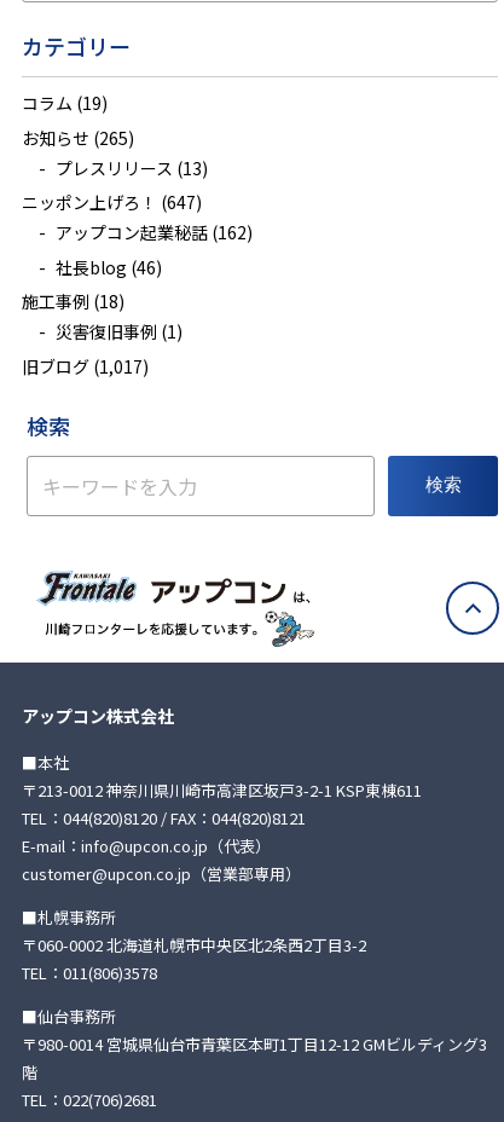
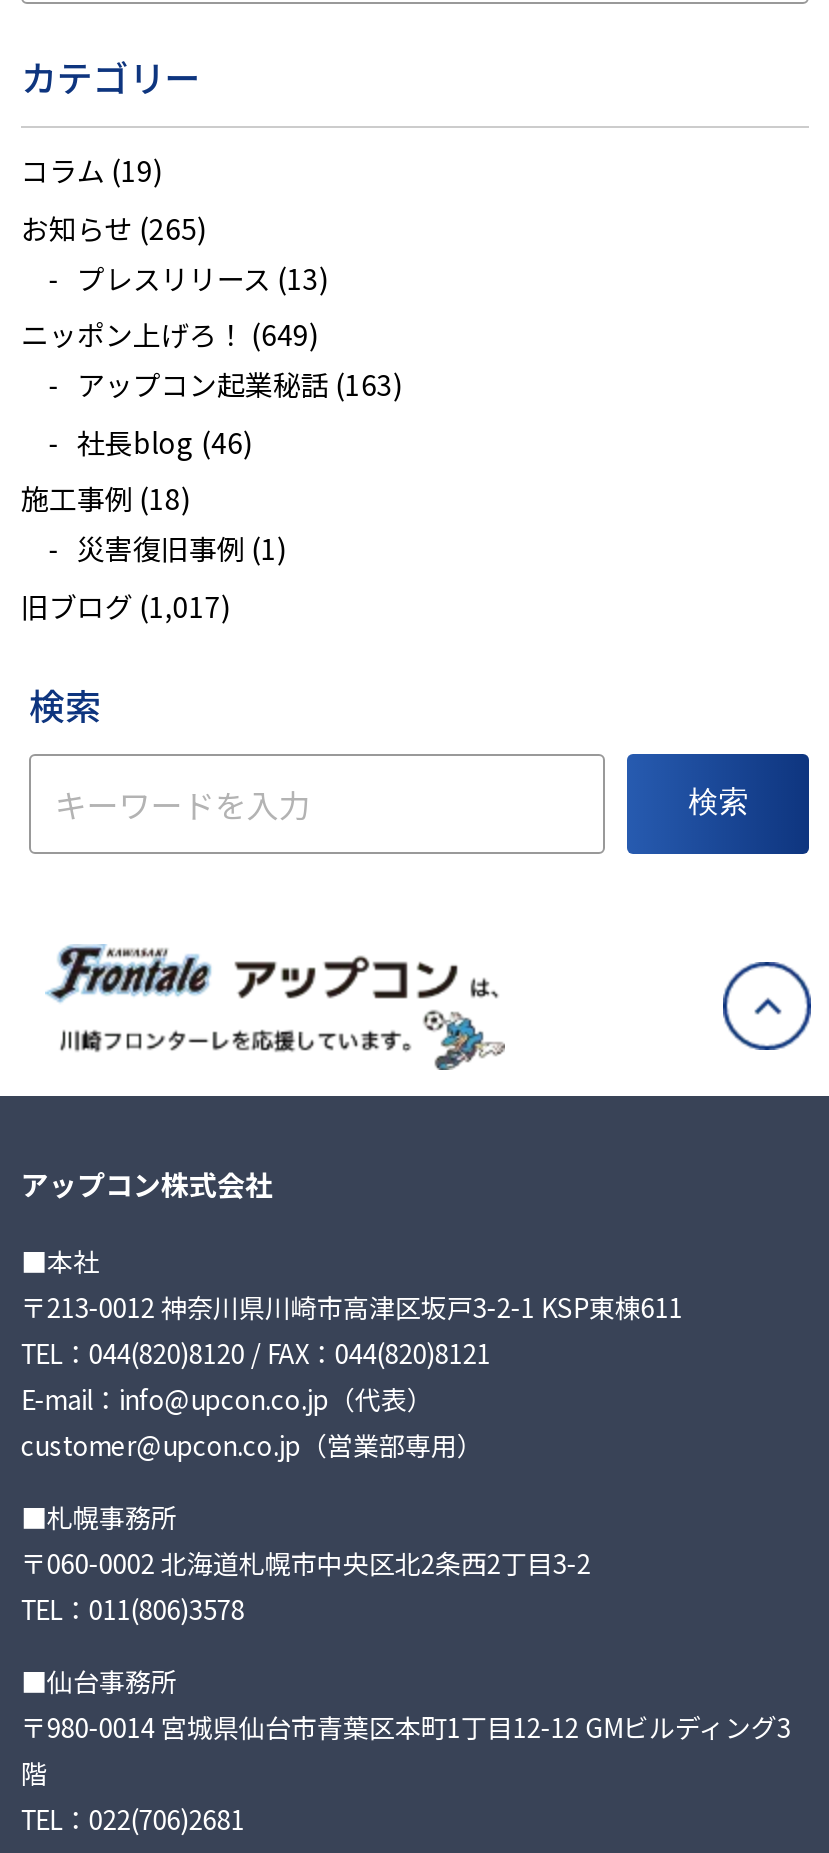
[22,190,202,214] ニッポン上げろ！(647) -> [21,314,319,354] ニッポン上げろ！(649)
[55,220,252,244] アップコン起業秘話(162) -> [77,364,403,404] アップコン起業秘話(163)

